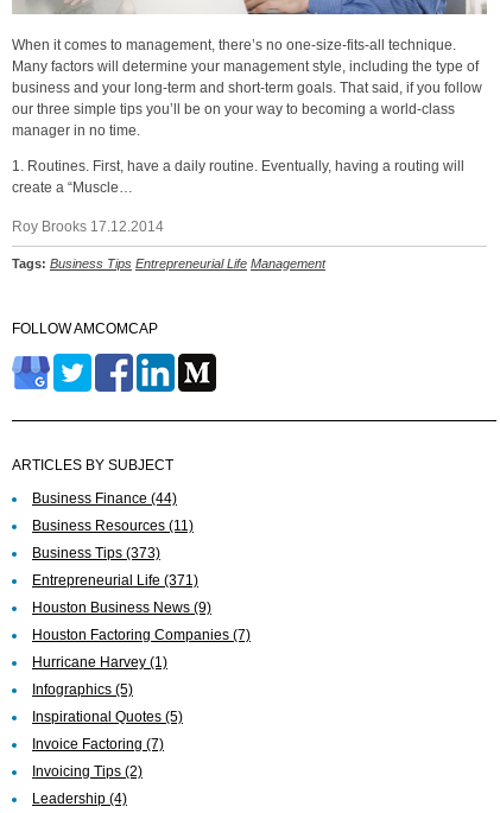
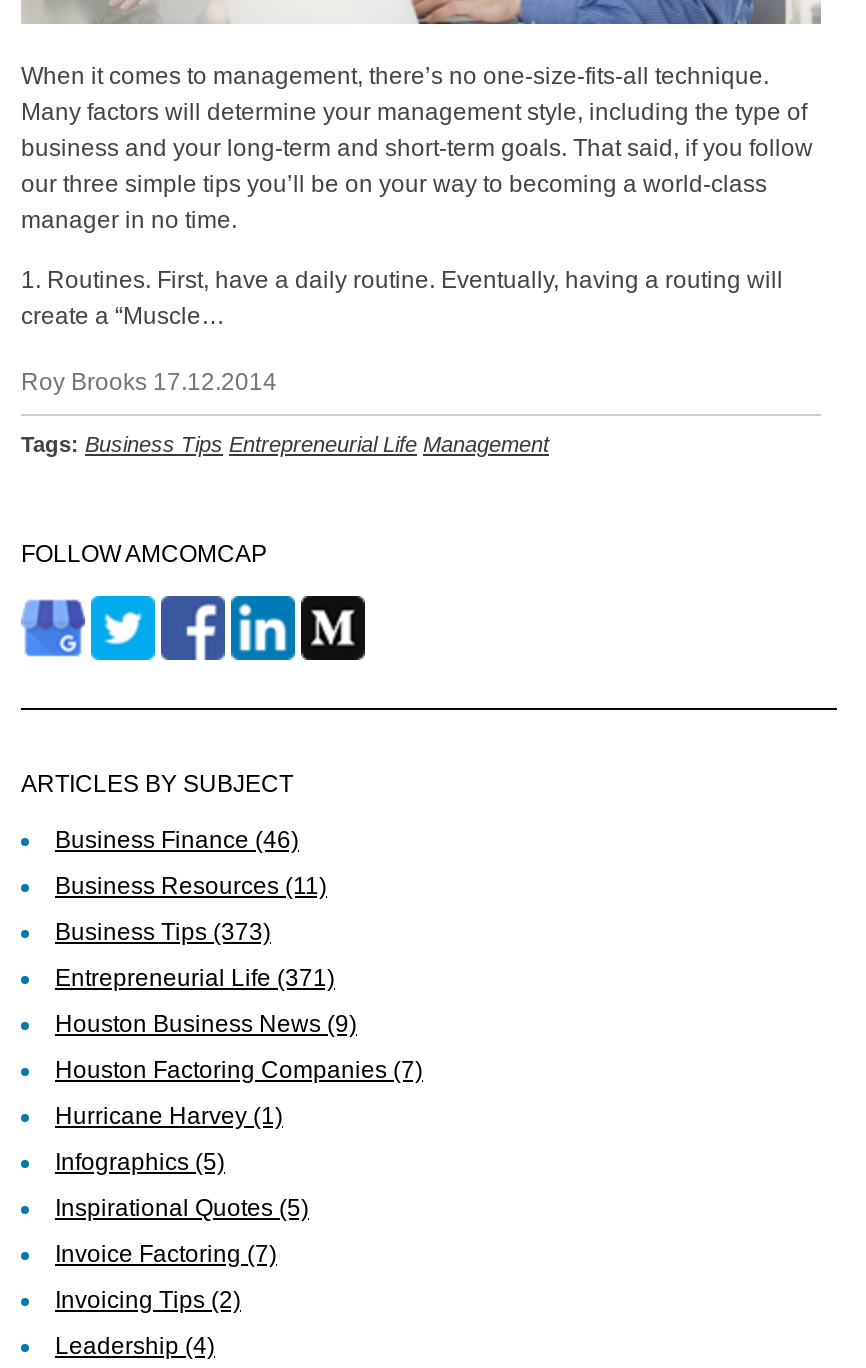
[32,490,177,507] Business Finance (44) -> [55,826,299,854] Business Finance (46)

